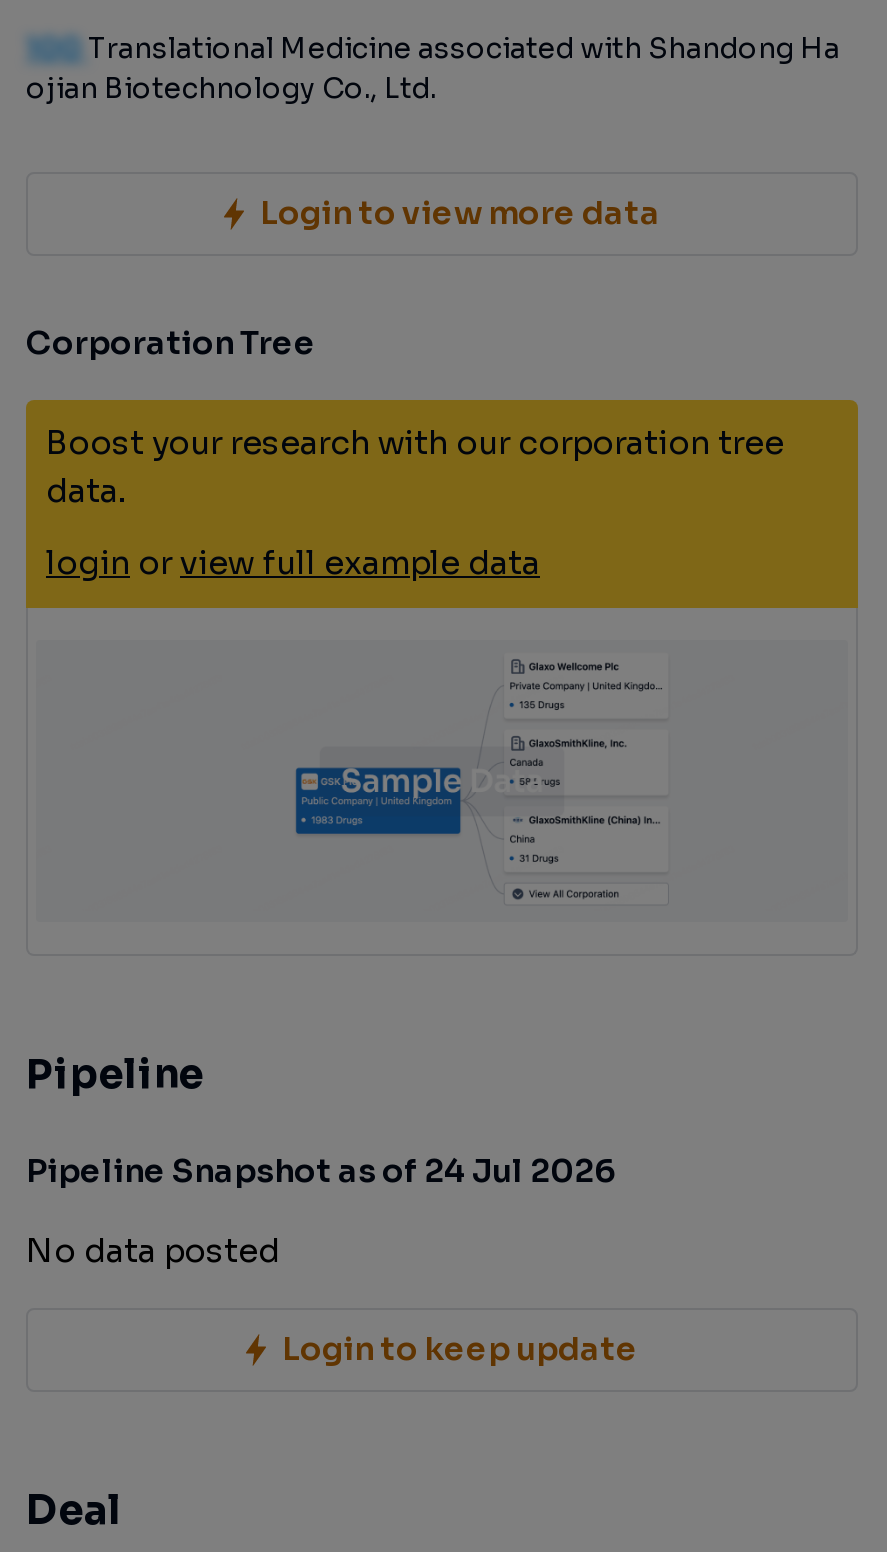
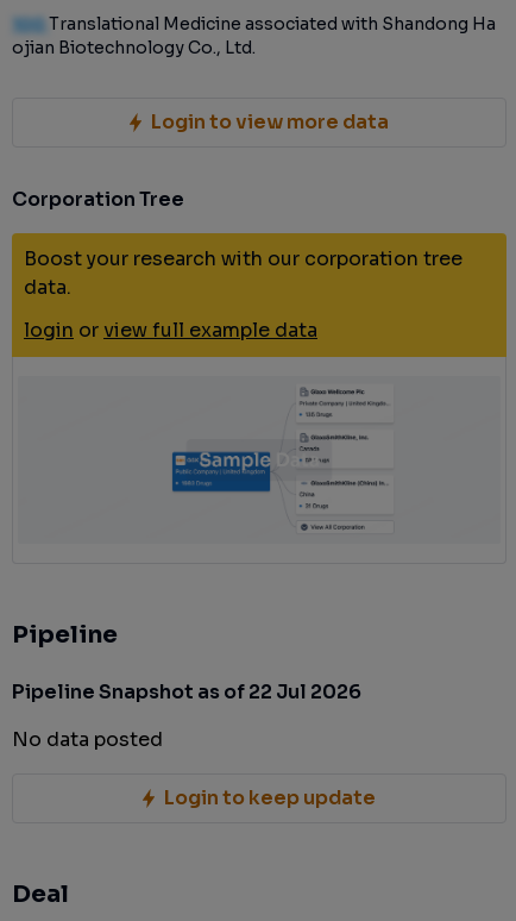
[26,1150,616,1192] Pipeline Snapshot as of 24 Jul 2026 -> [12,679,361,704] Pipeline Snapshot as of 22 Jul 2026

